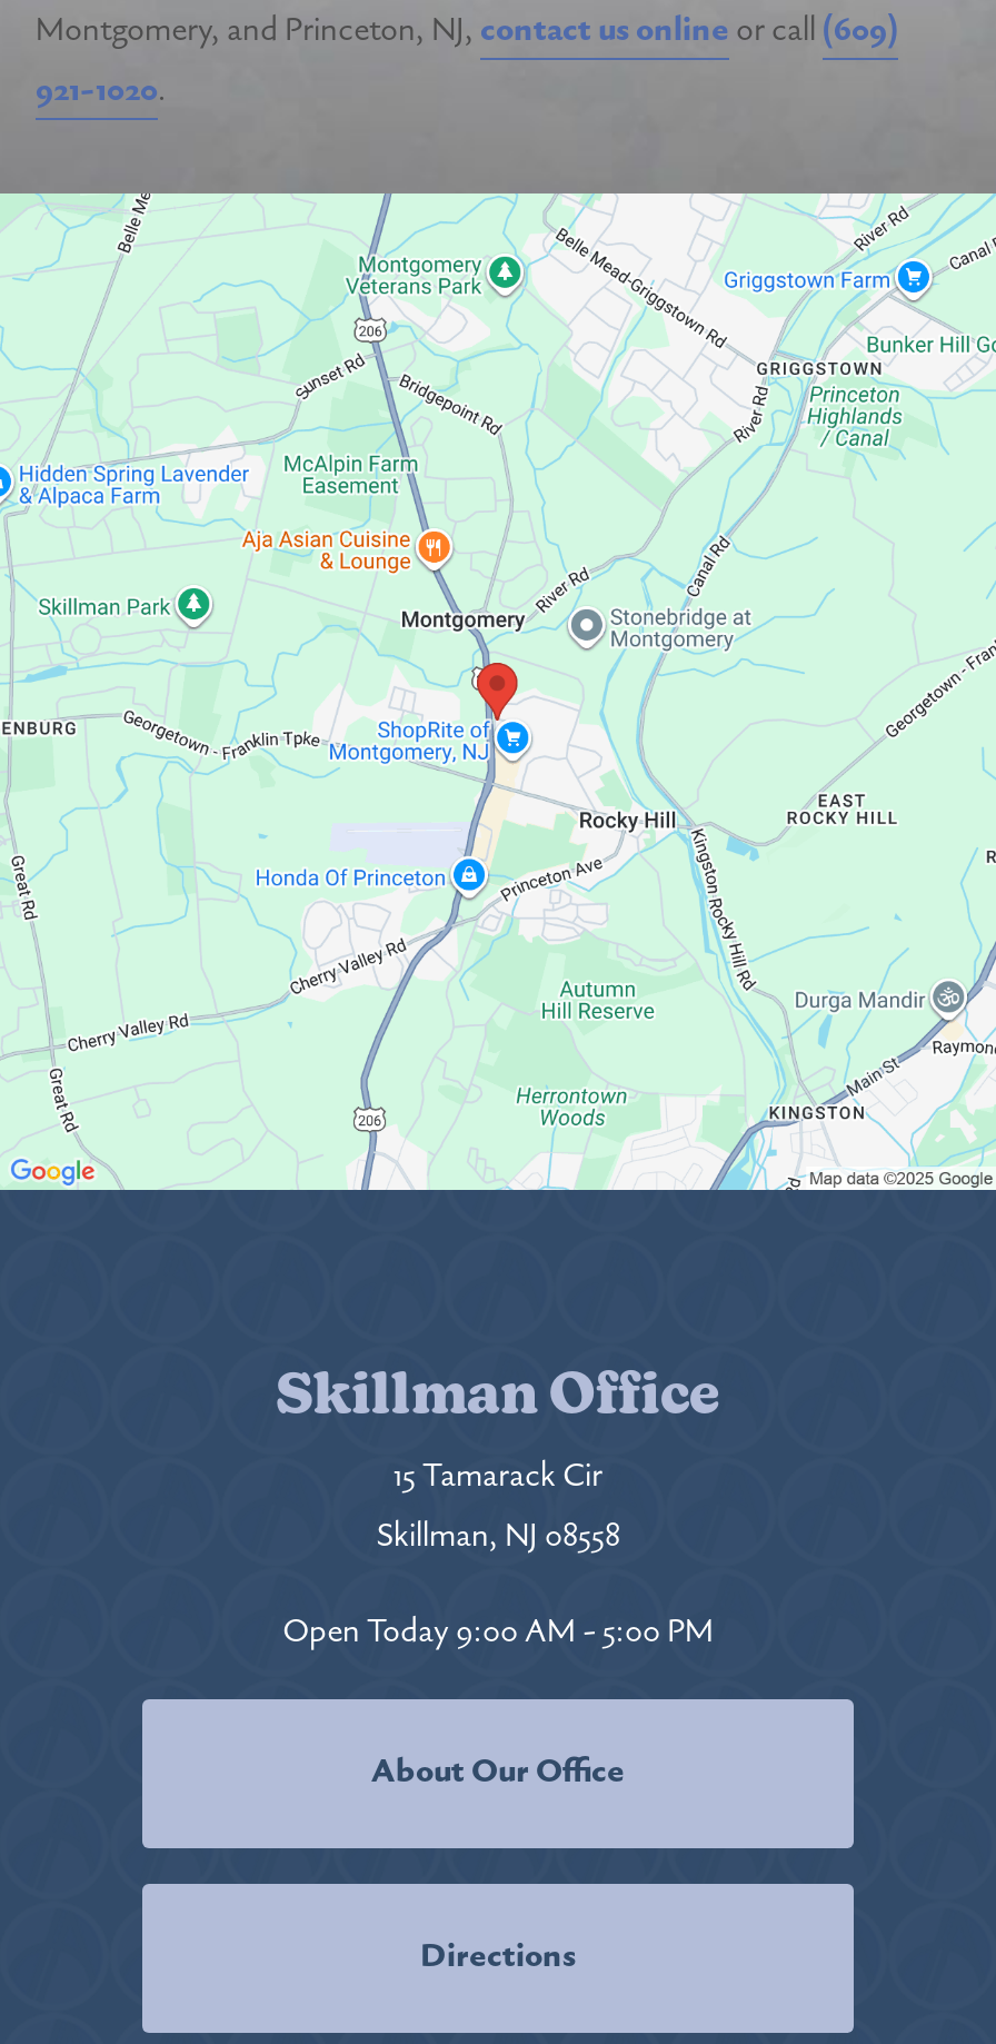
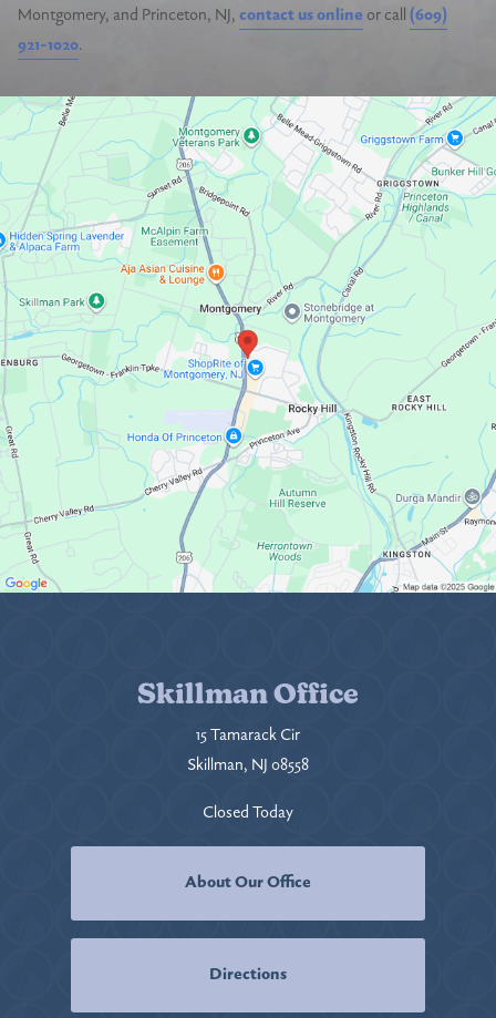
[282,1609,714,1660] Open Today 9:00 AM - 5:00 PM -> [203,801,293,827] Closed Today

